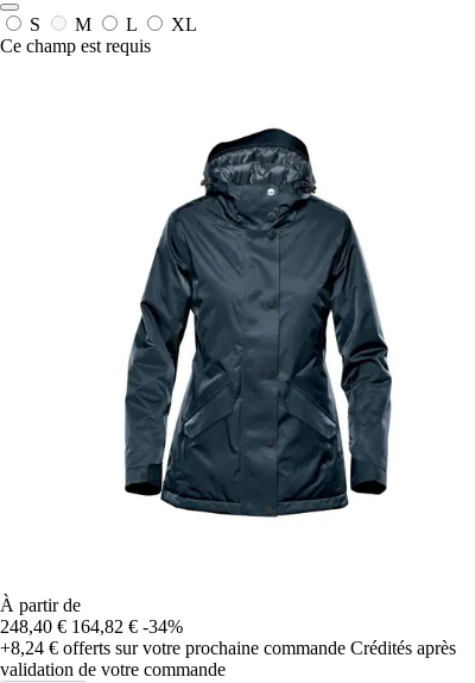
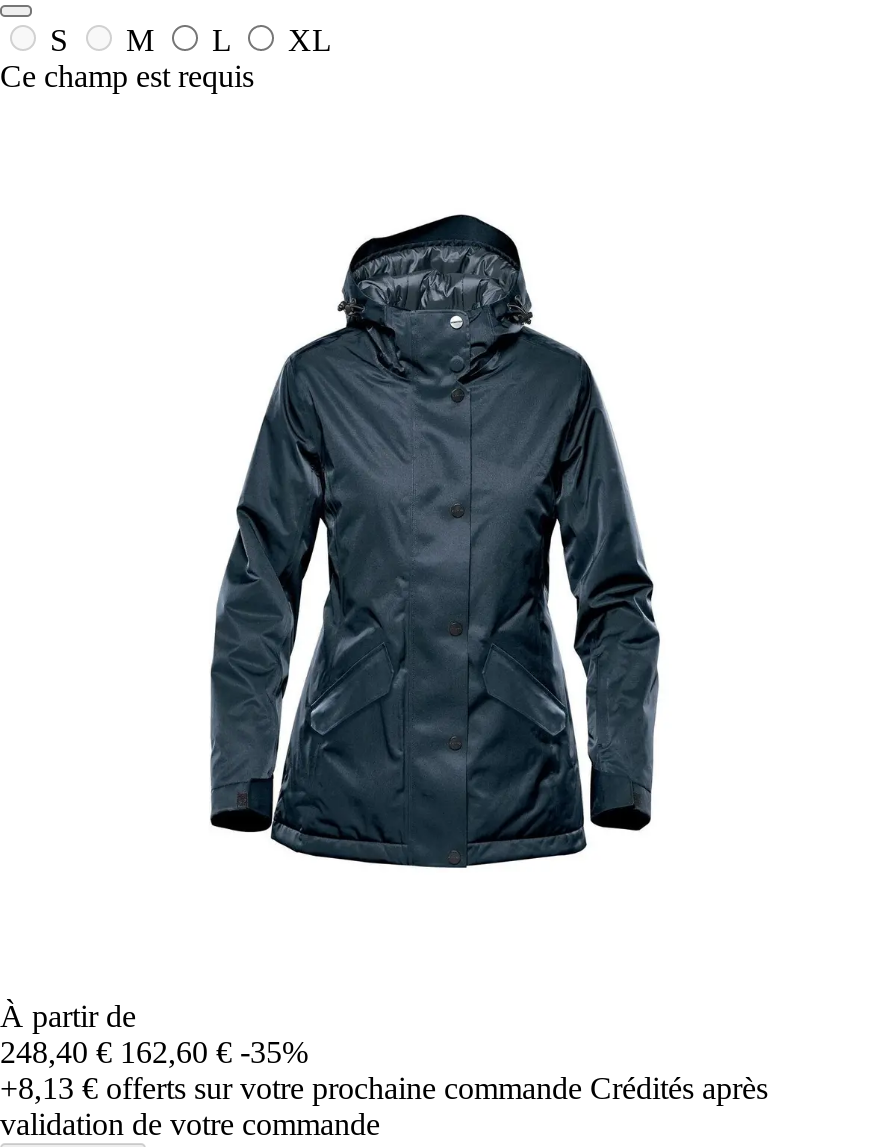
[0,617,183,637] 248,40 € 164,82 € -34% -> [0,1035,308,1069] 248,40 € 162,60 € -35%
[0,638,456,658] +8,24 €offerts sur votre prochaine commande Crédités après -> [0,1071,768,1105] +8,13 €offerts sur votre prochaine commande Crédités après

